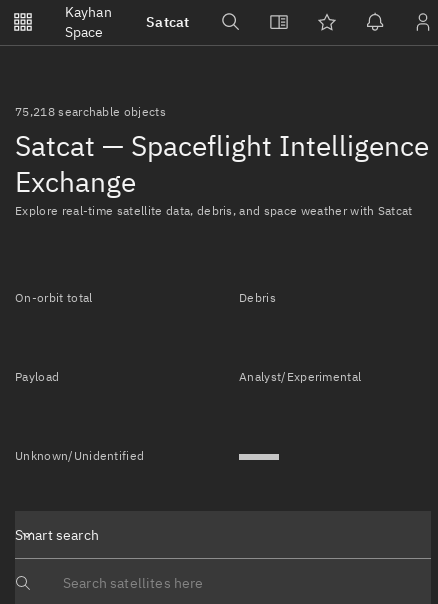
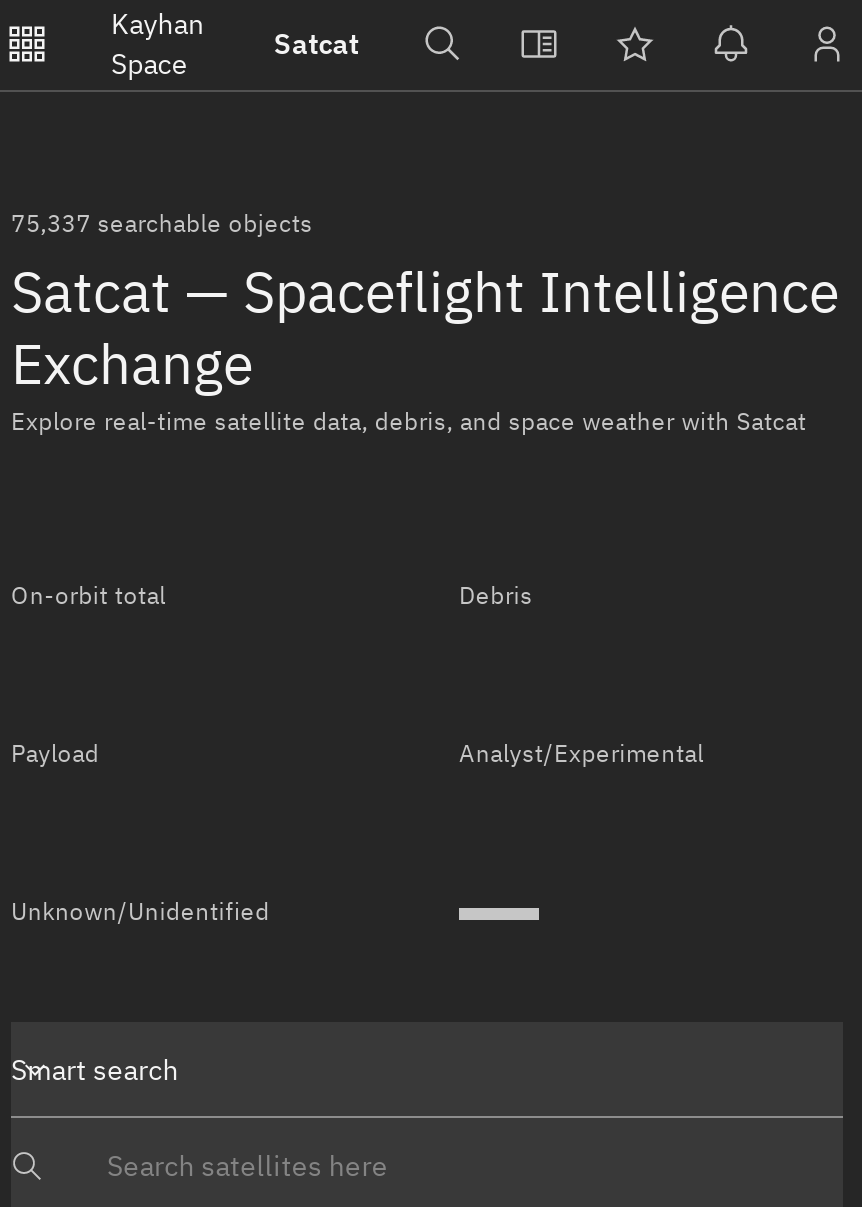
[15,104,166,119] 75,218 searchable objects -> [11,208,313,238] 75,337 searchable objects

